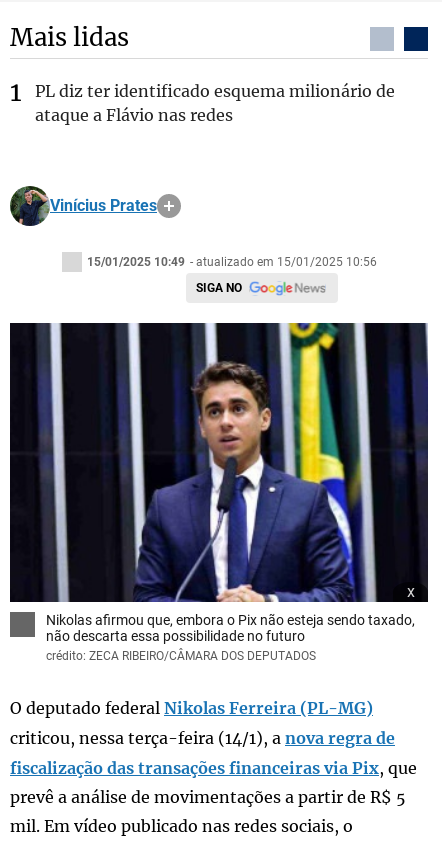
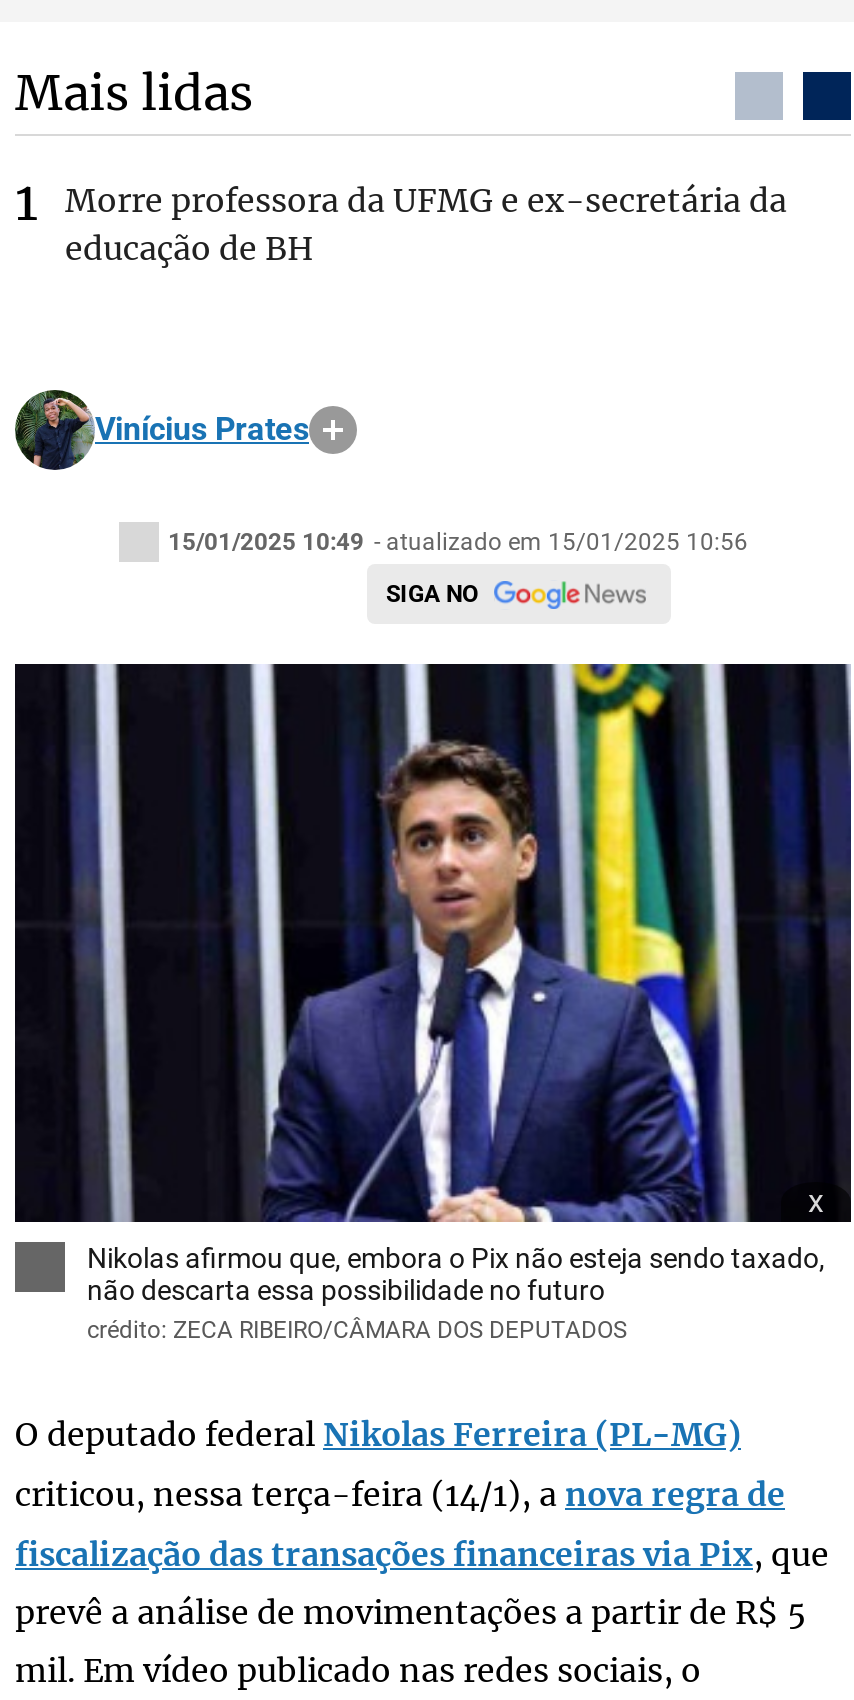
[35,81,395,125] PL diz ter identificado esquema milionário de | ataque a Flávio nas redes -> [65,180,787,268] Morre professora da UFMG e ex-secretária da | educação de BH

